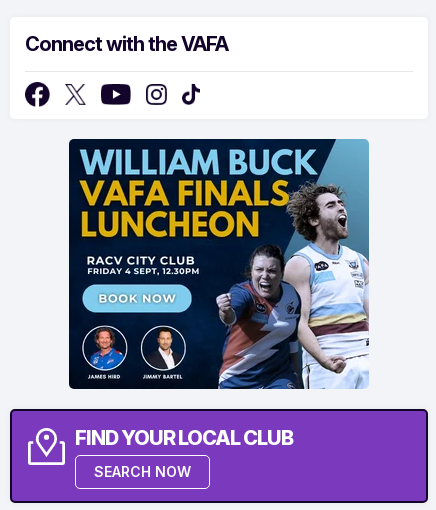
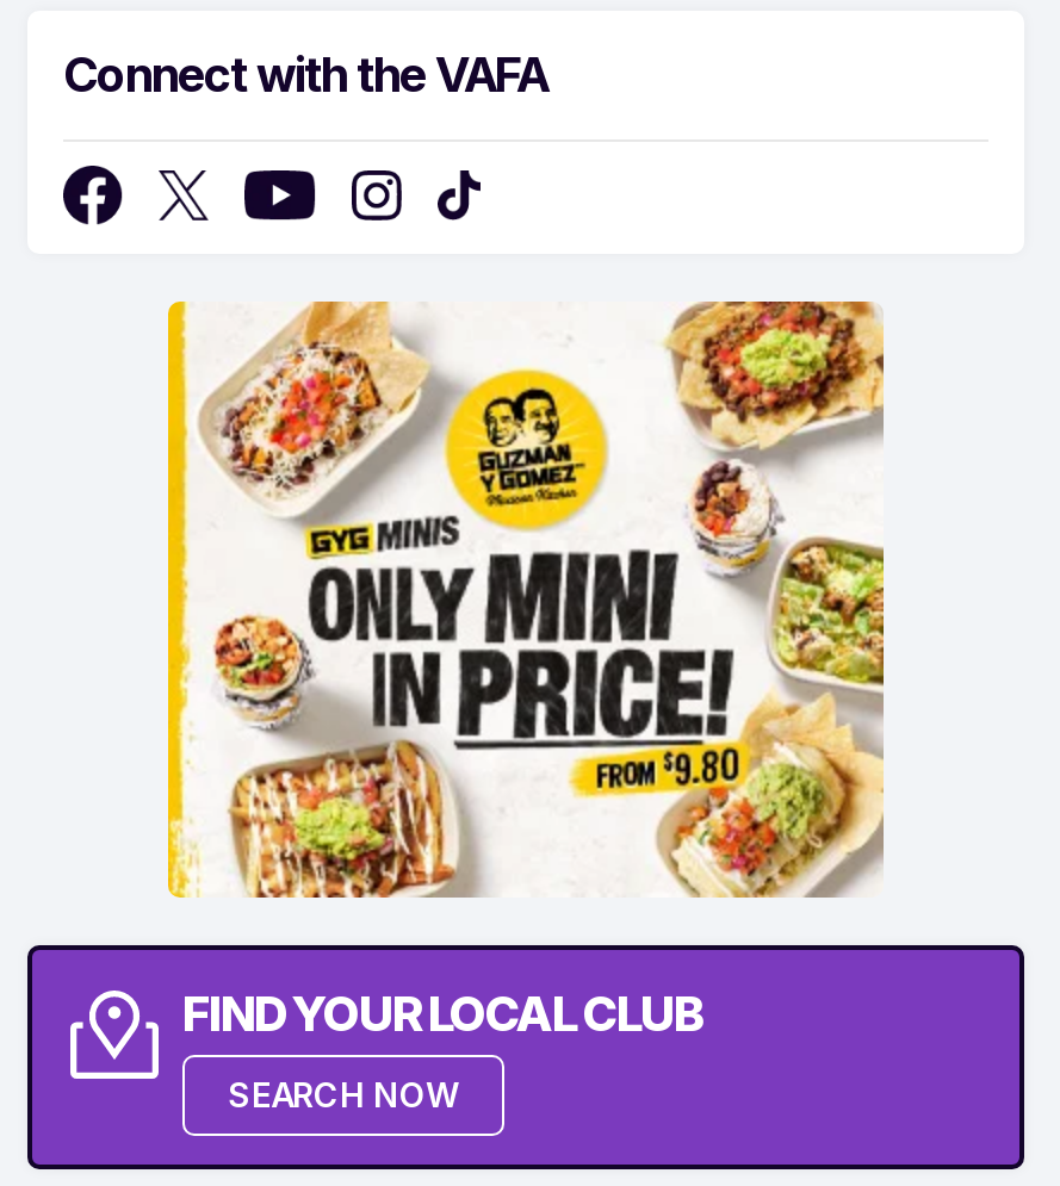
[68,138,370,390] [image] -> [166,299,886,900] [image]

